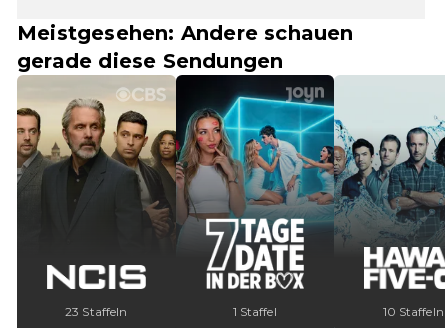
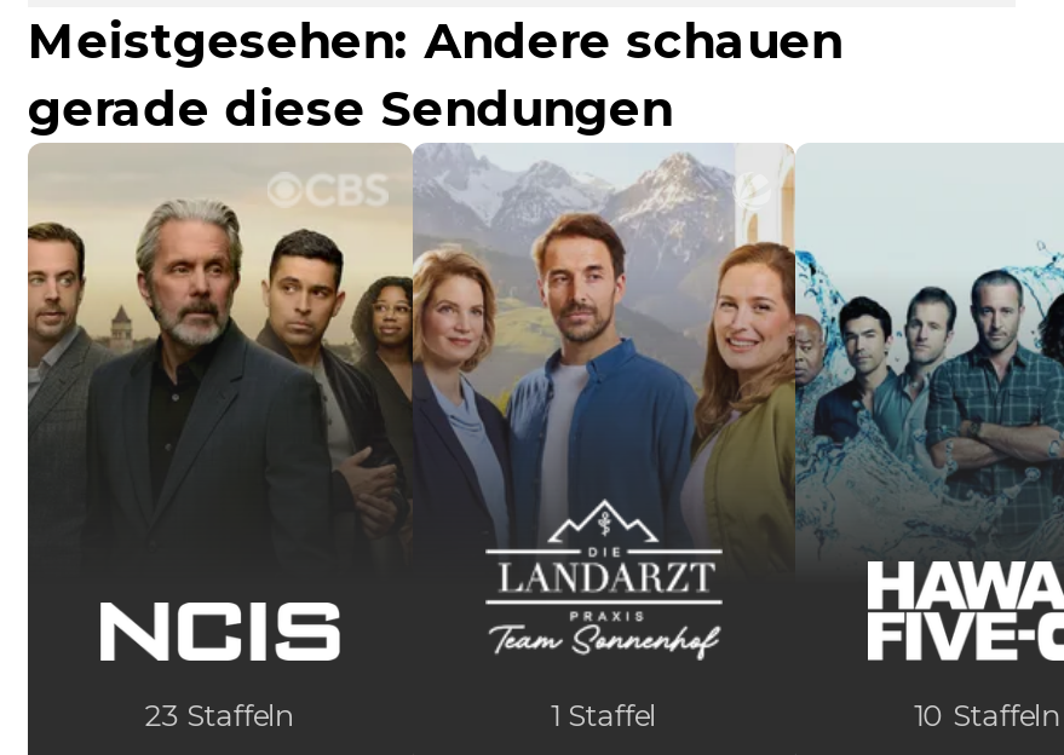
[175,74,335,290] [image] -> [410,143,798,661] [image]

